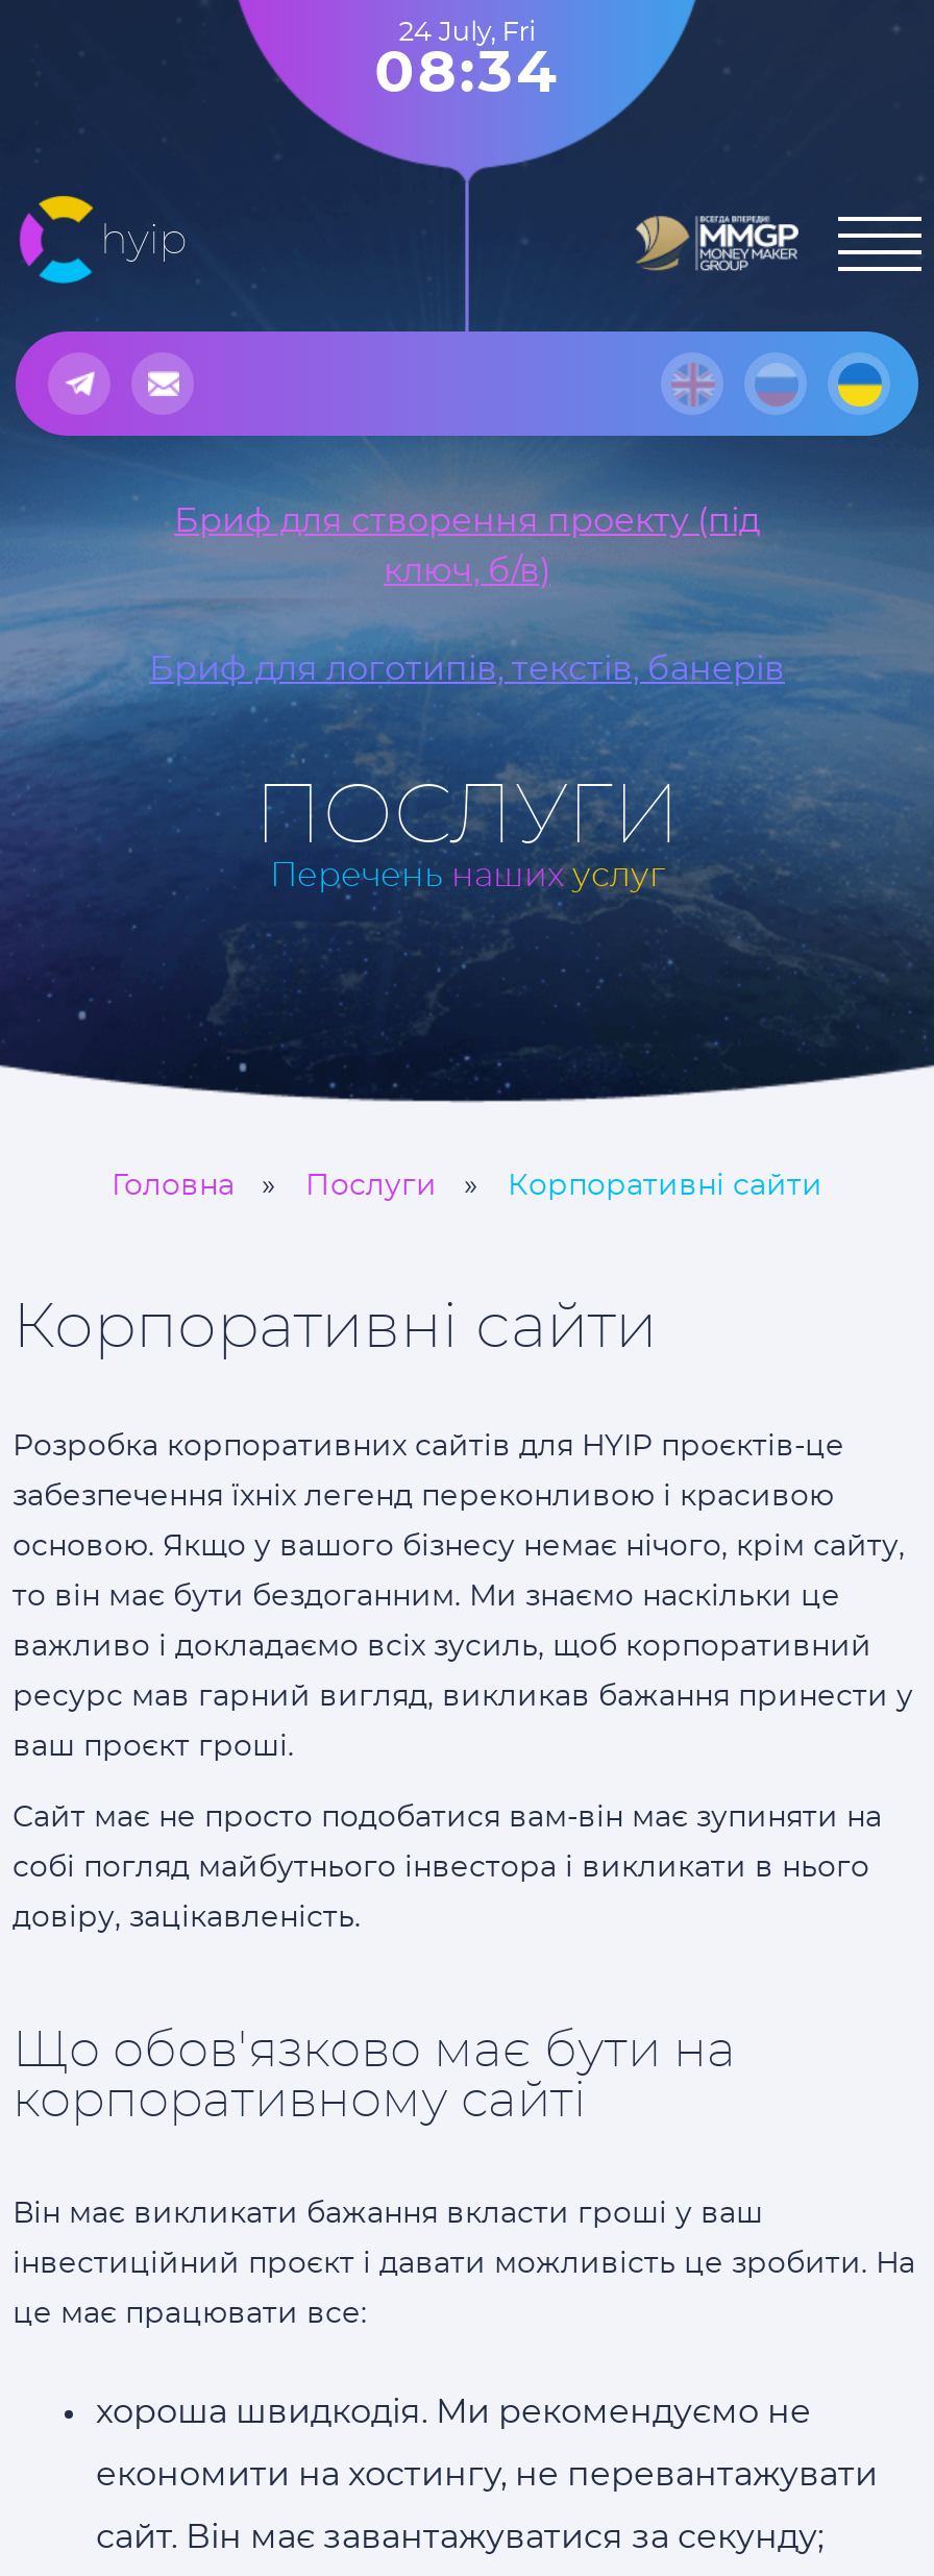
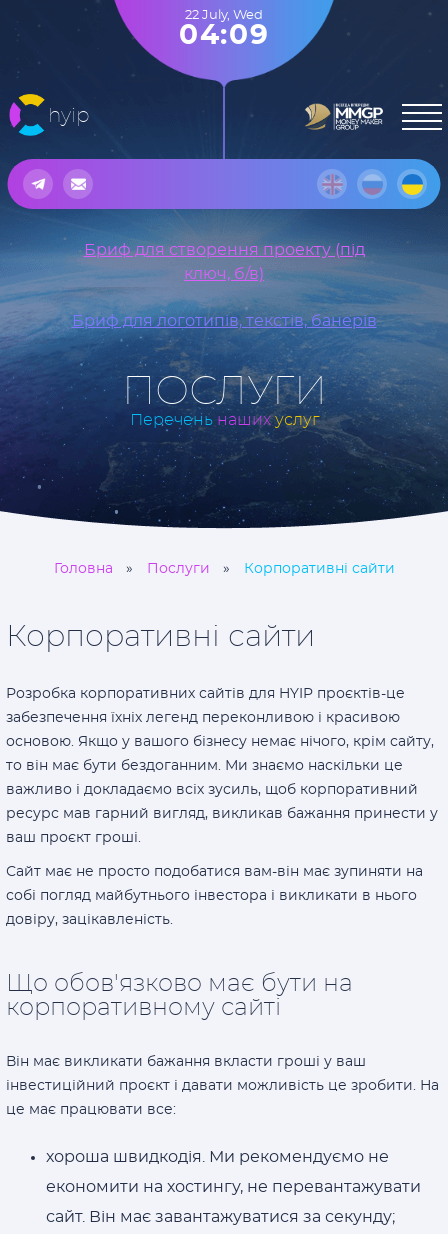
[399,19,535,45] 24 July, Fri -> [185,9,263,22] 22 July, Wed
[374,45,560,104] 08:34 -> [179,22,269,50] 04:09

